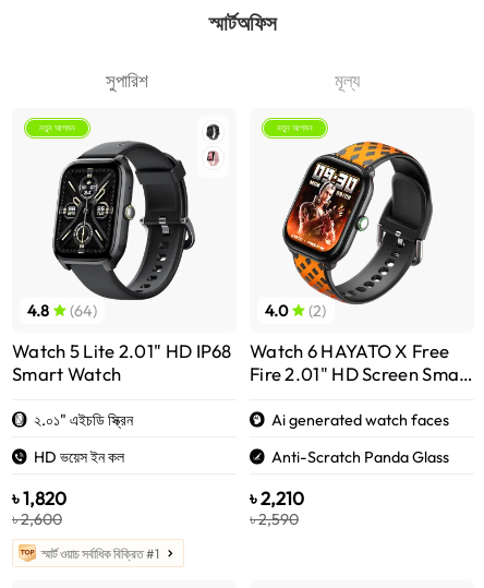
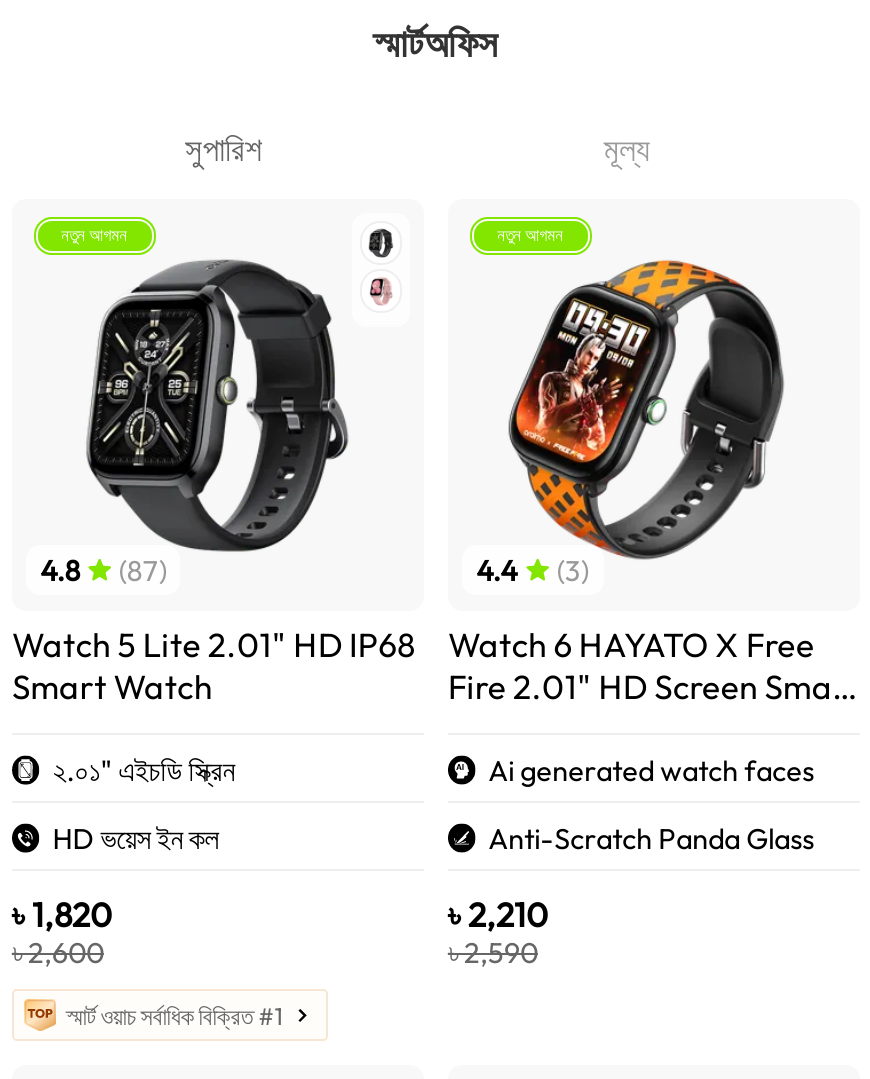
[27,301,97,321] 4.8 (64) -> [40,553,167,589] 4.8 (87)
[265,301,288,321] 4.0 -> [477,553,519,589] 4.4
[309,301,326,321] (2) -> [557,553,589,589] (3)

